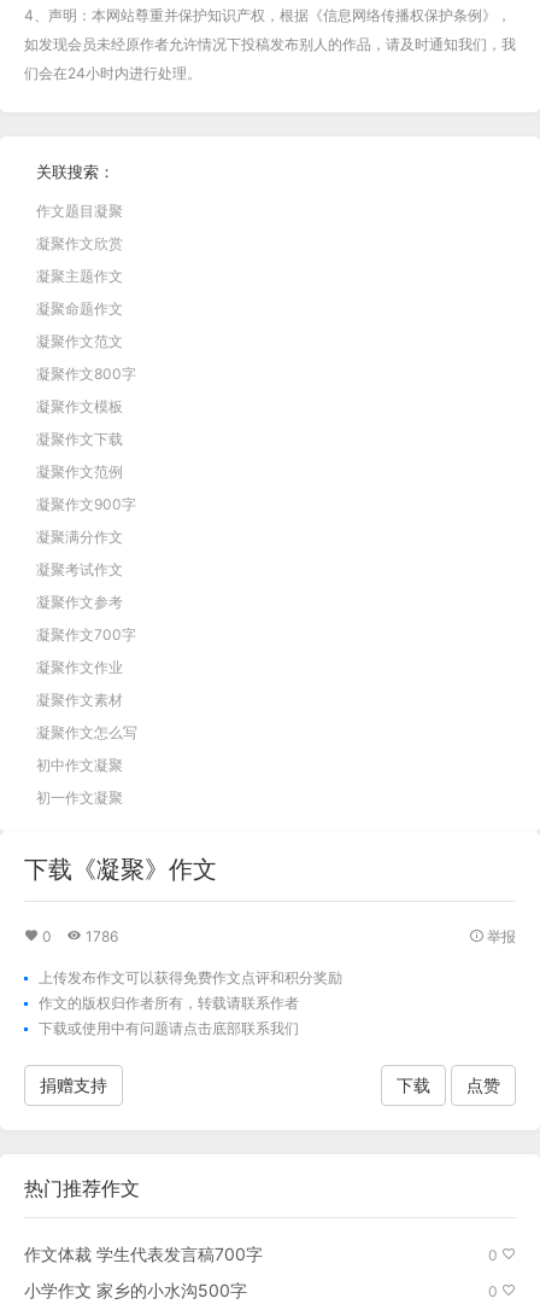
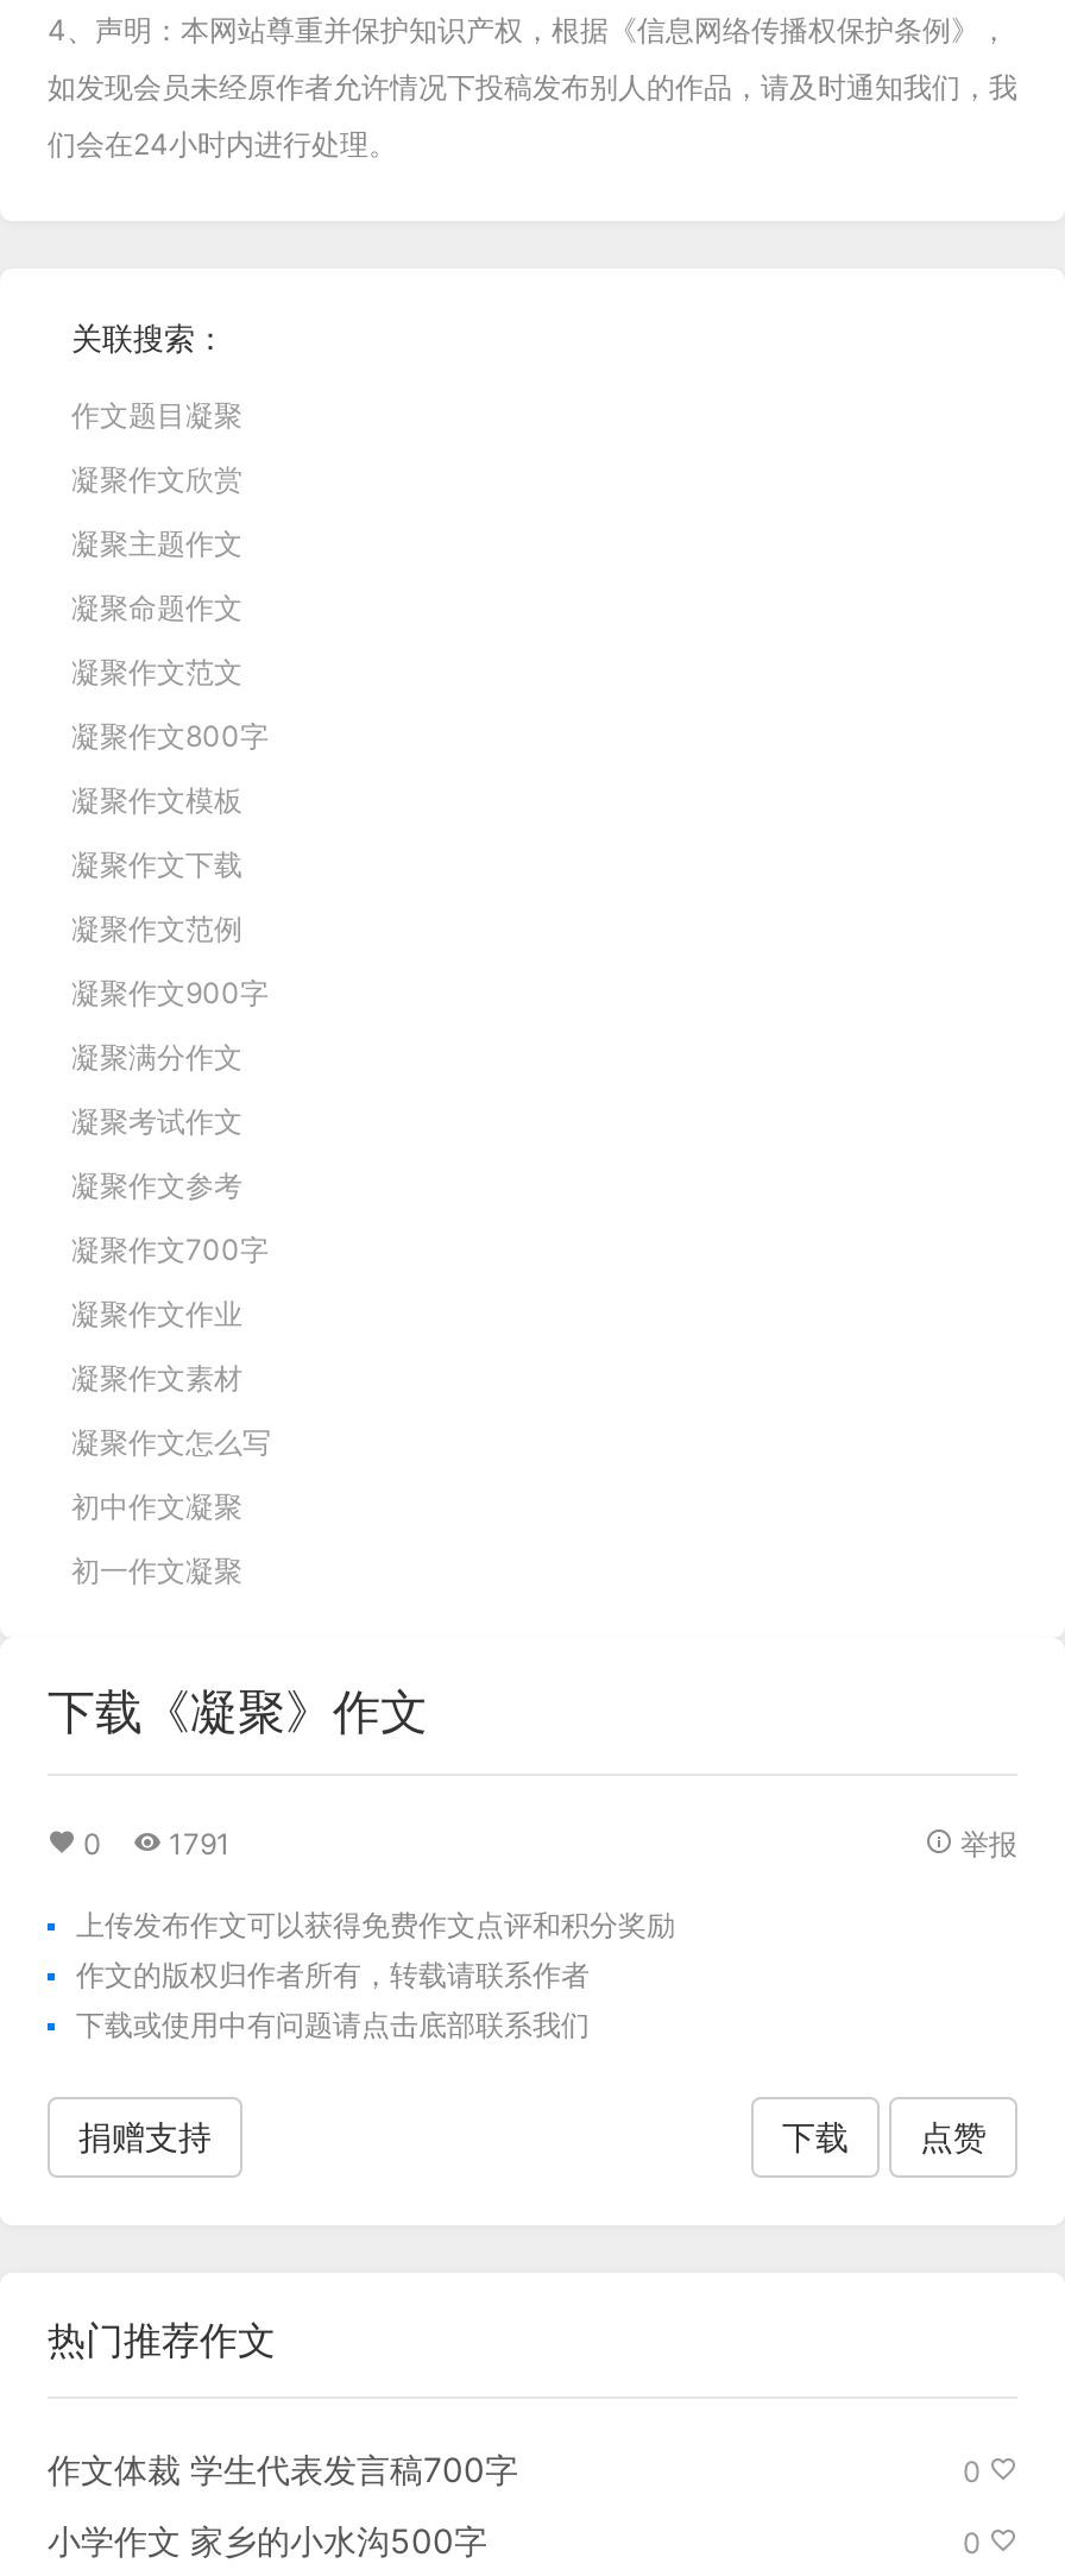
[39,927,118,945] 0 1786 -> [76,1826,231,1862] 0 1791

